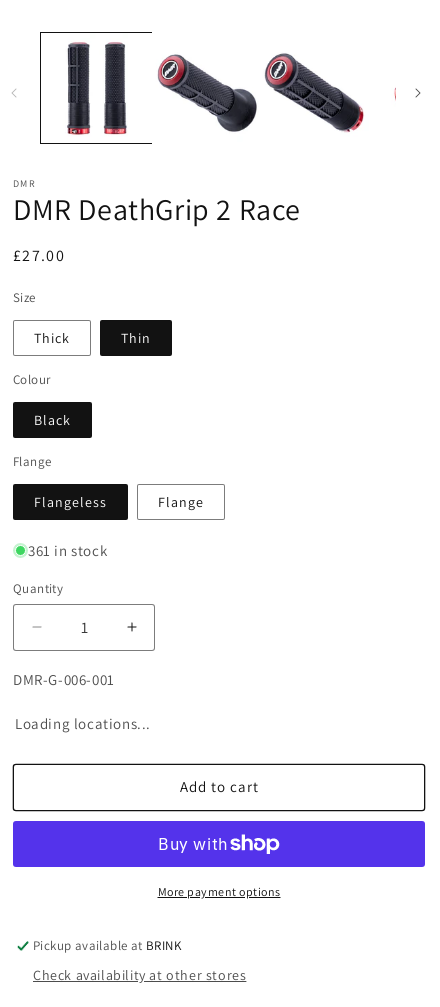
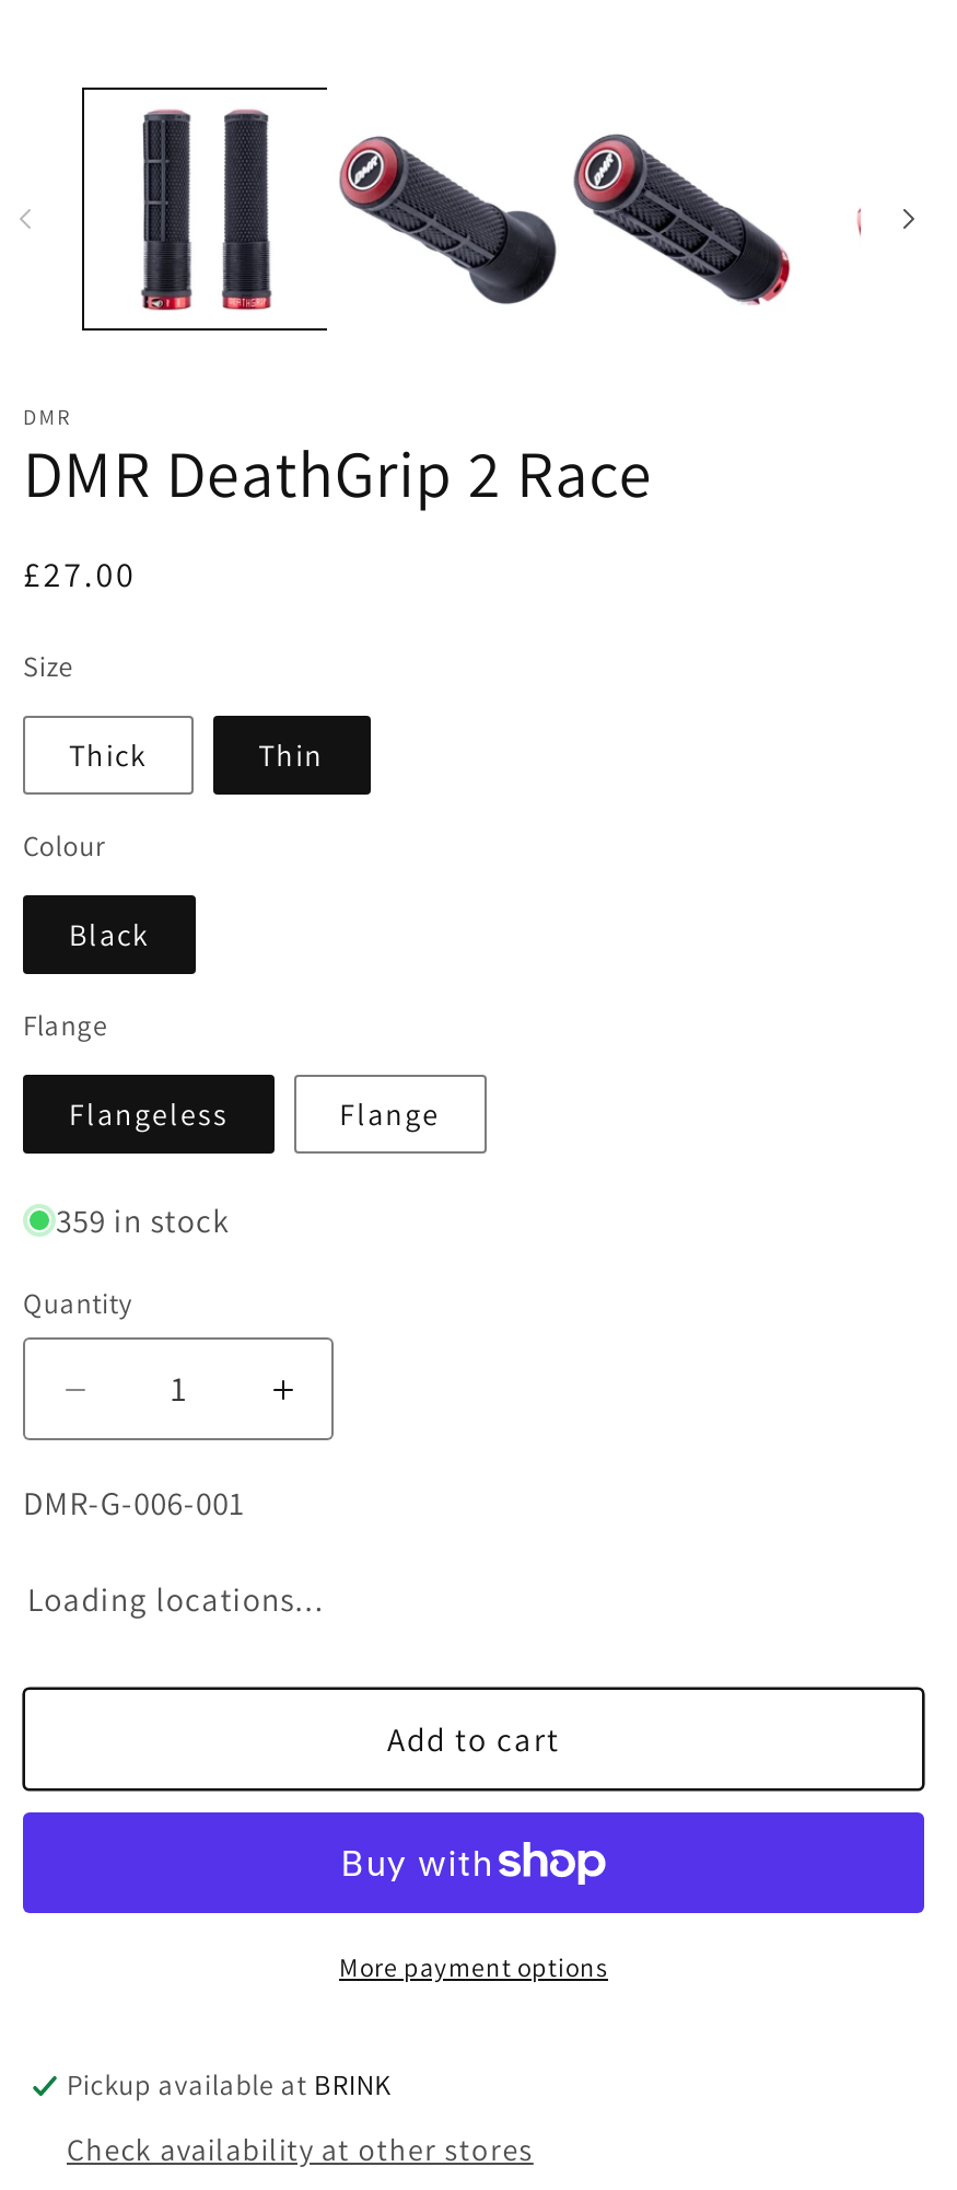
[28,540,107,559] 361 in stock -> [56,1200,229,1241] 359 in stock

